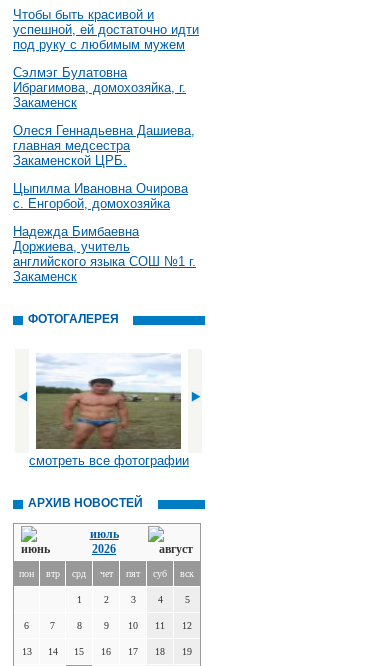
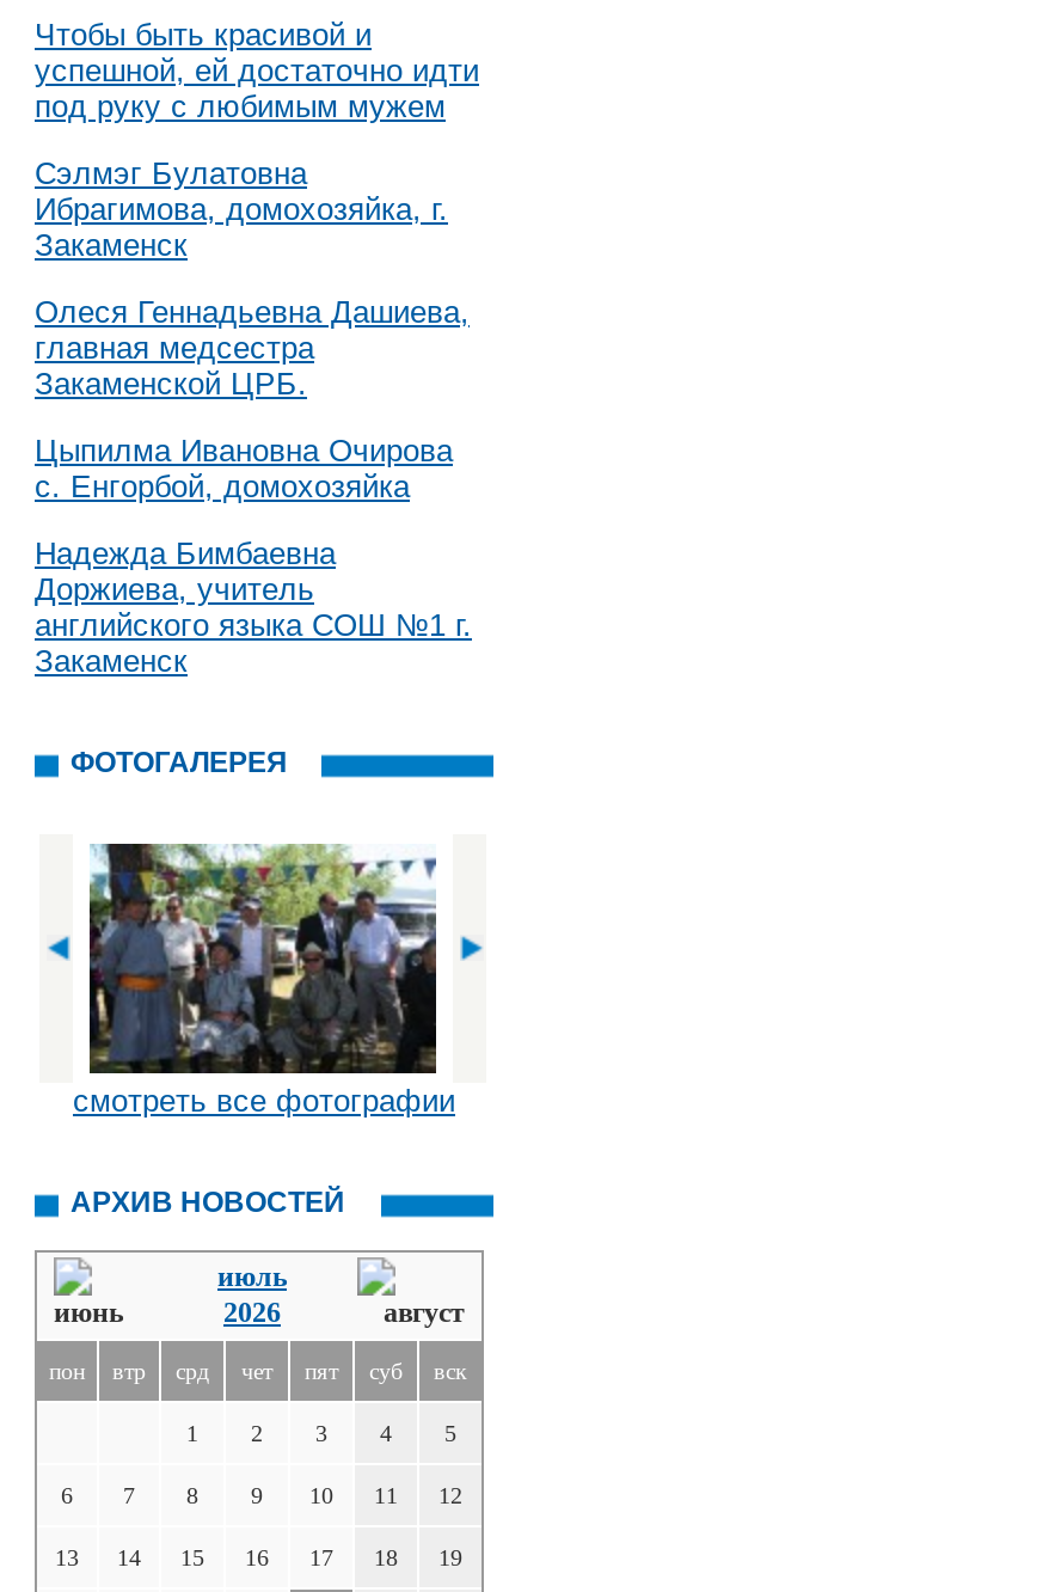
[35,353,182,450] [image] -> [87,841,438,1076] [image]

